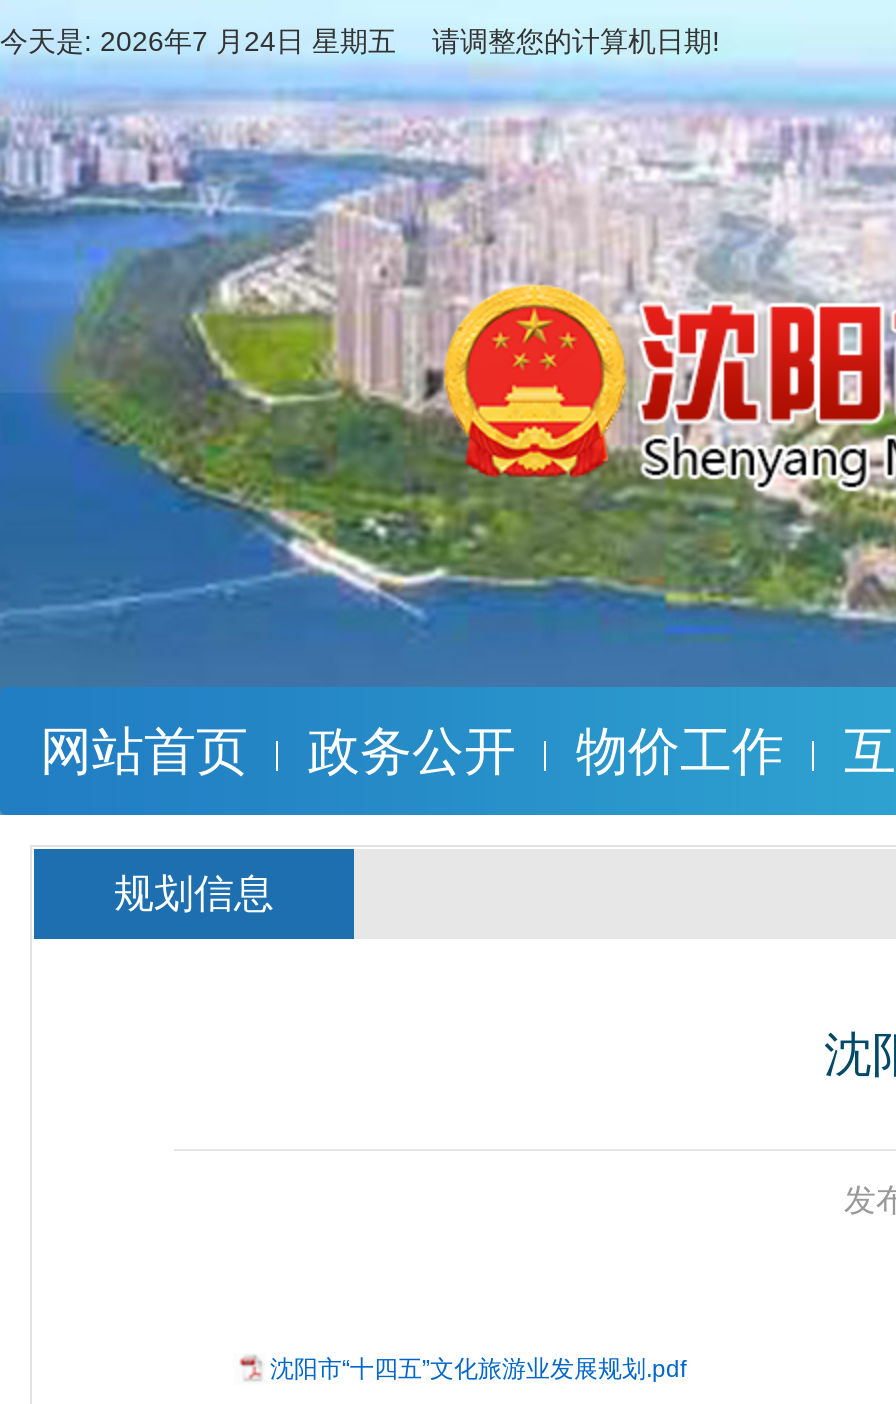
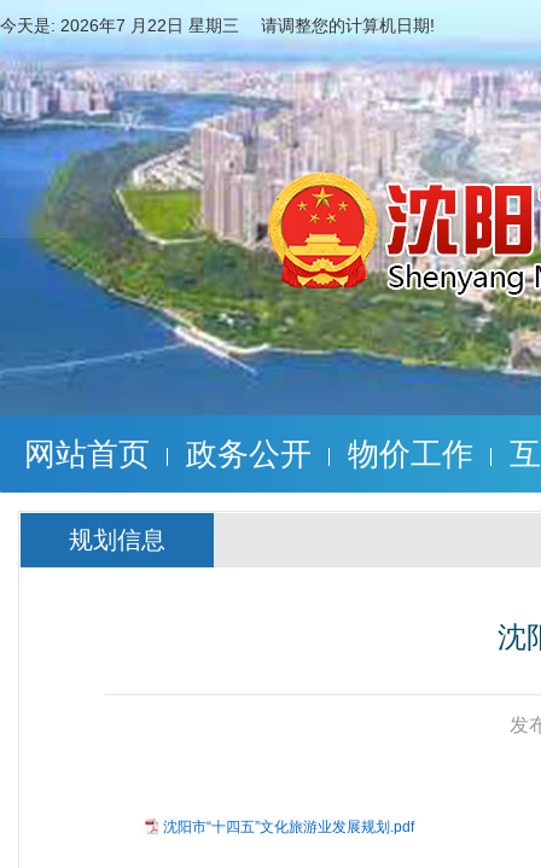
[0,25,720,57] 今天是: 2026年7 月24日 星期五 请调整您的计算机日期! -> [0,16,435,35] 今天是: 2026年7 月22日 星期三 请调整您的计算机日期!

